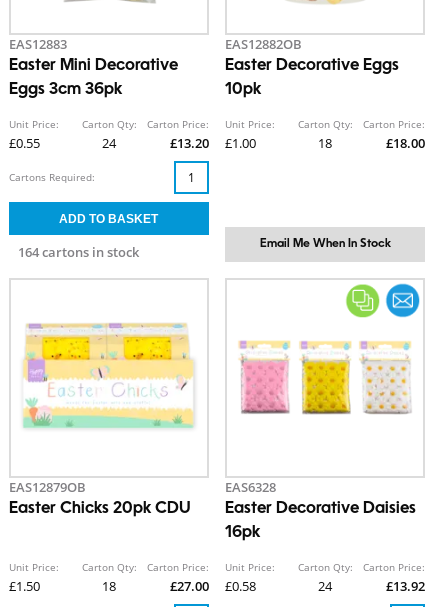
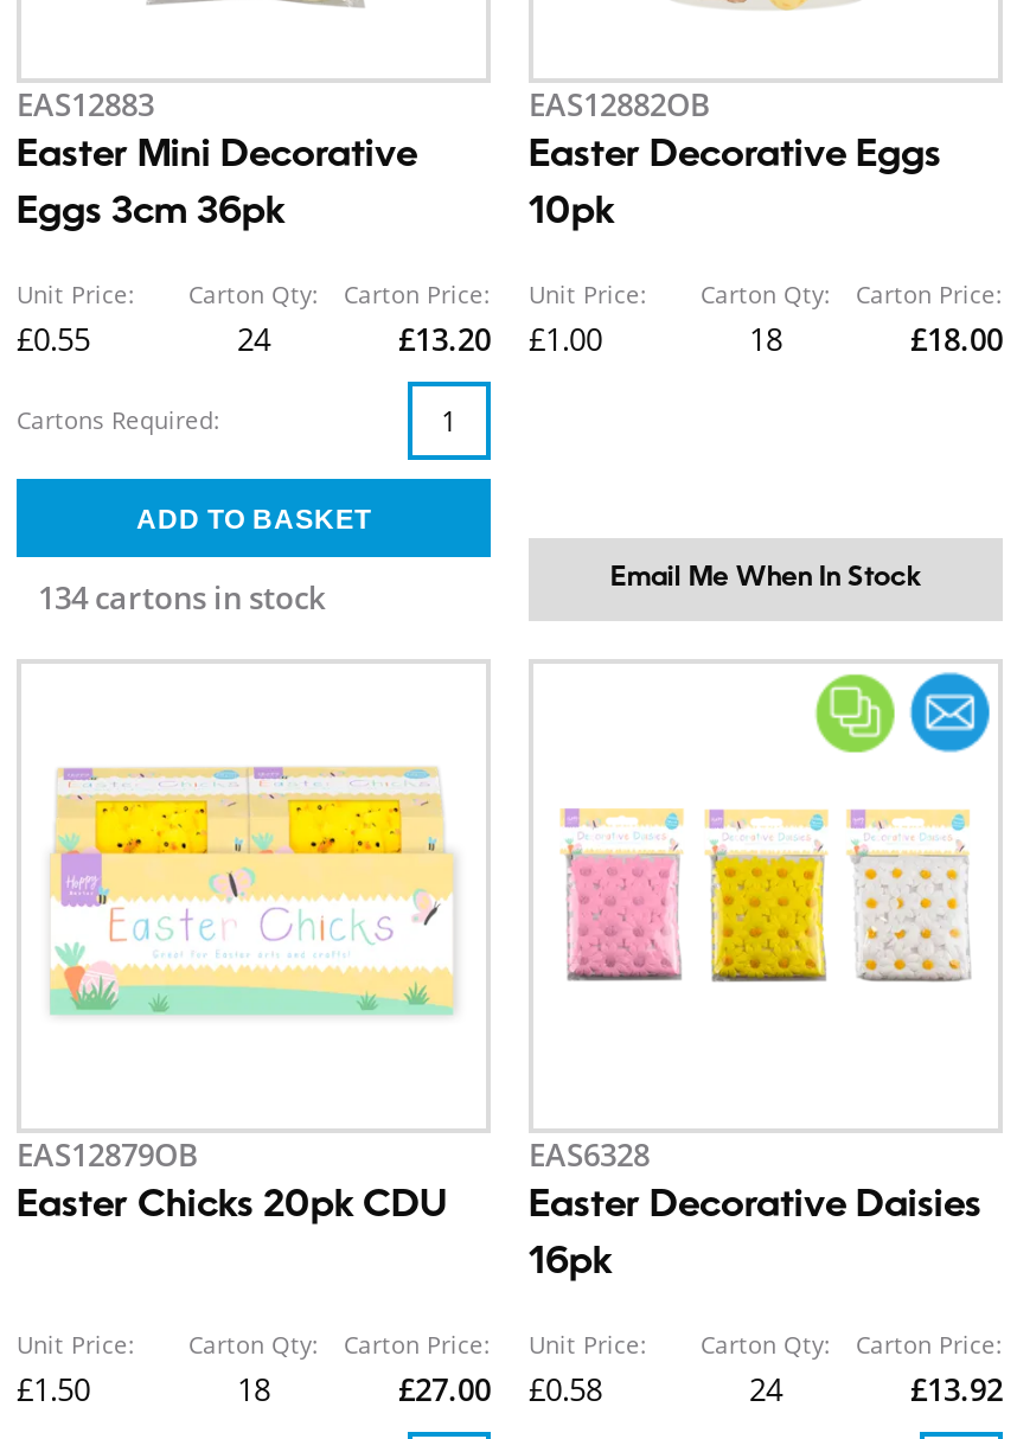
[18,243,139,261] 164 cartons in stock -> [38,576,325,619] 134 cartons in stock

